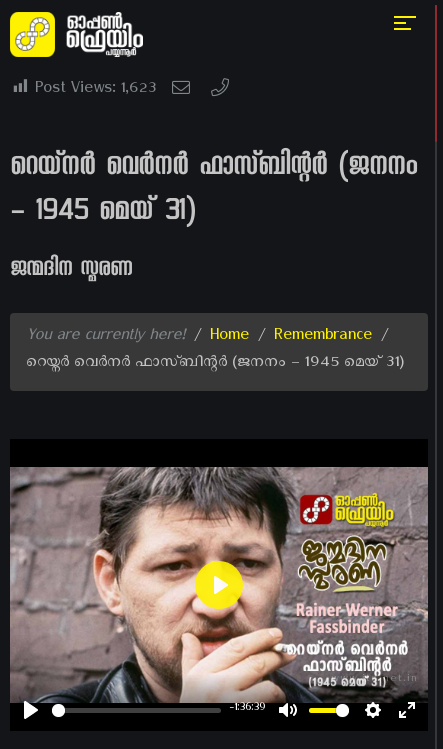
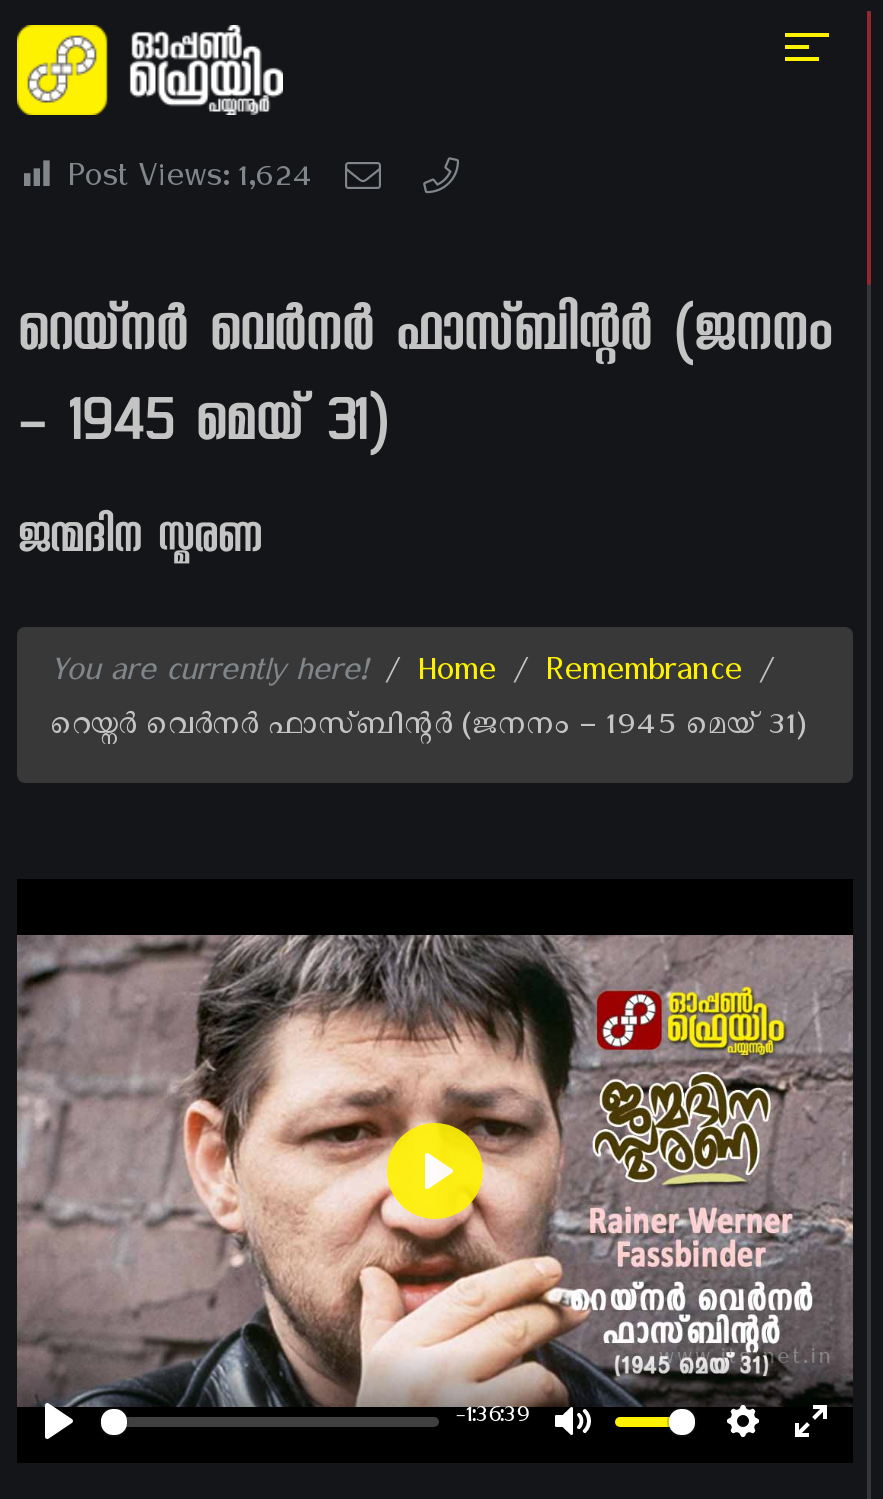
[35,79,156,103] Post Views: 1,623 -> [67,158,313,206] Post Views: 1,624

